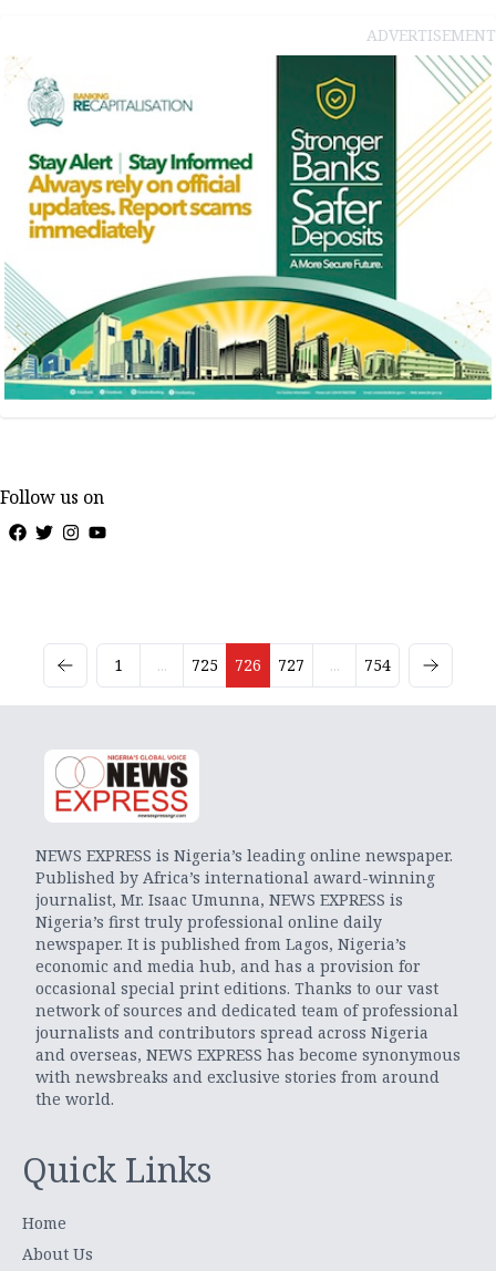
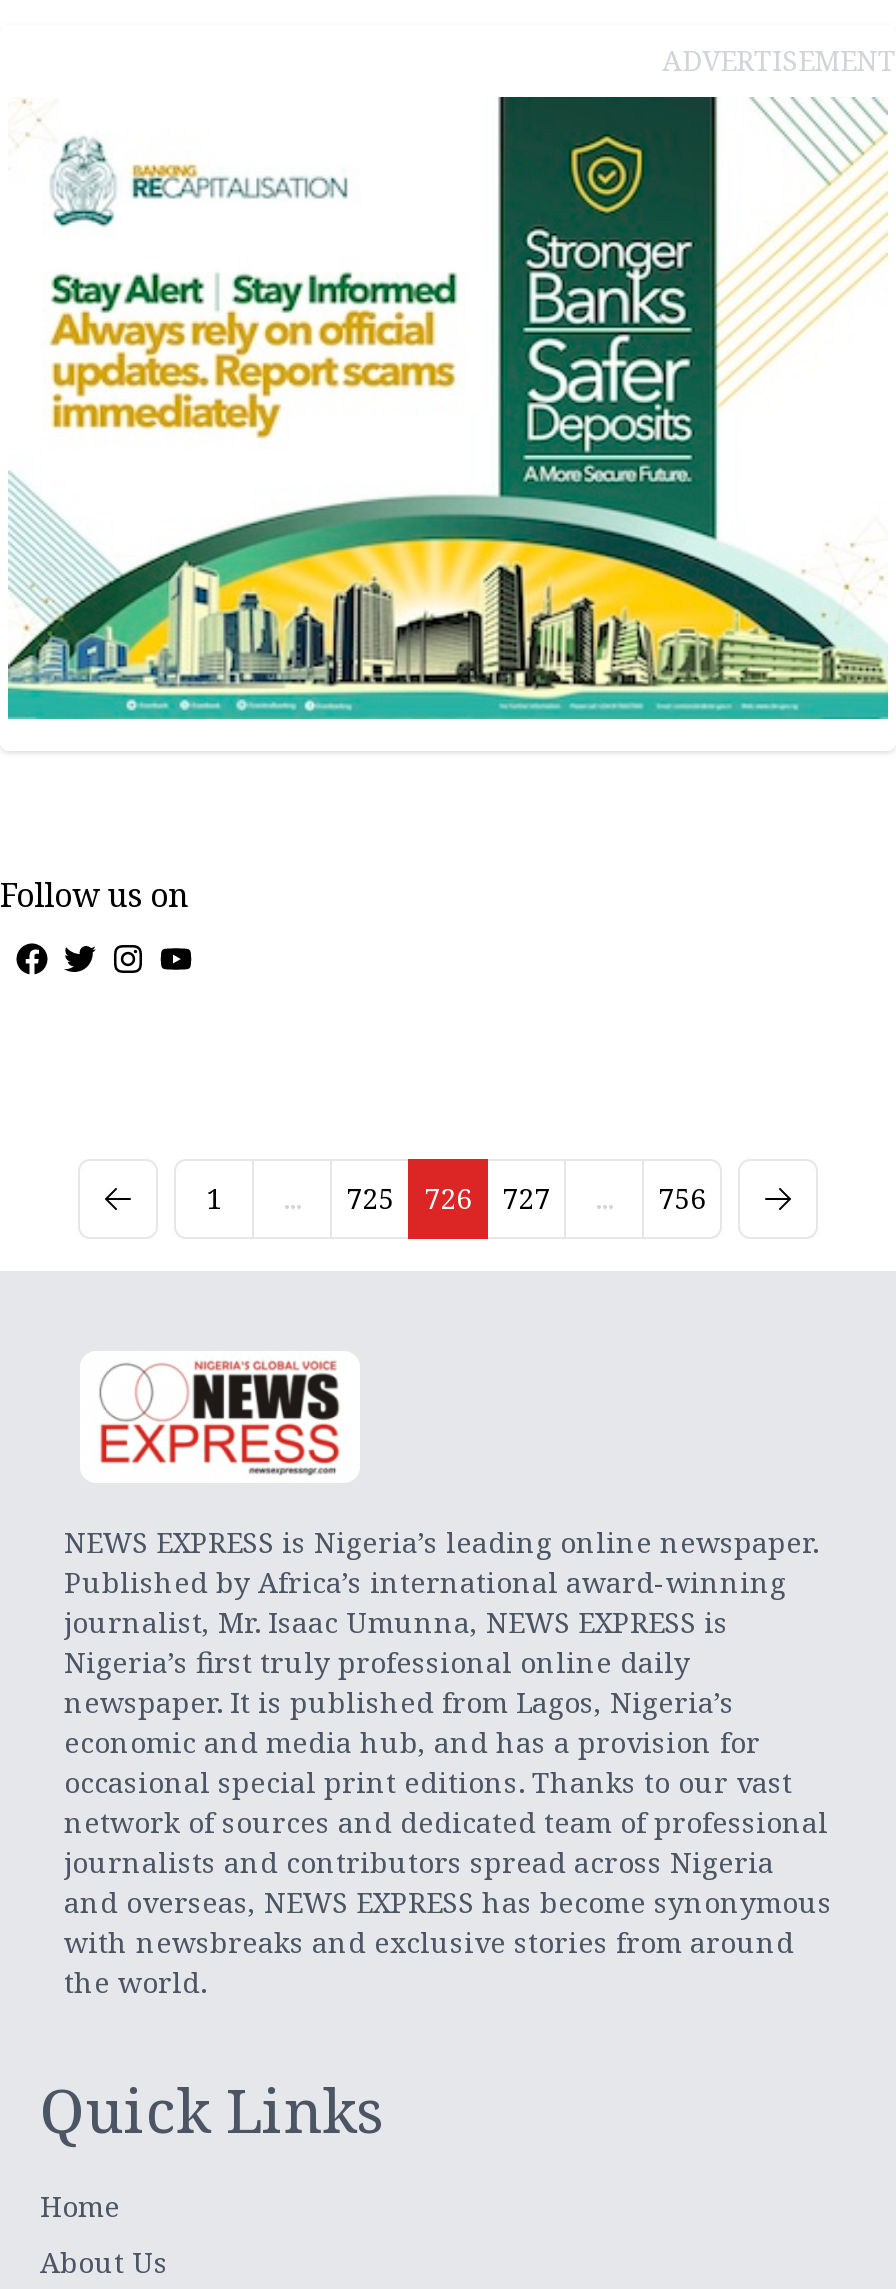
[364,655,391,676] 754 -> [658,1180,706,1218] 756

